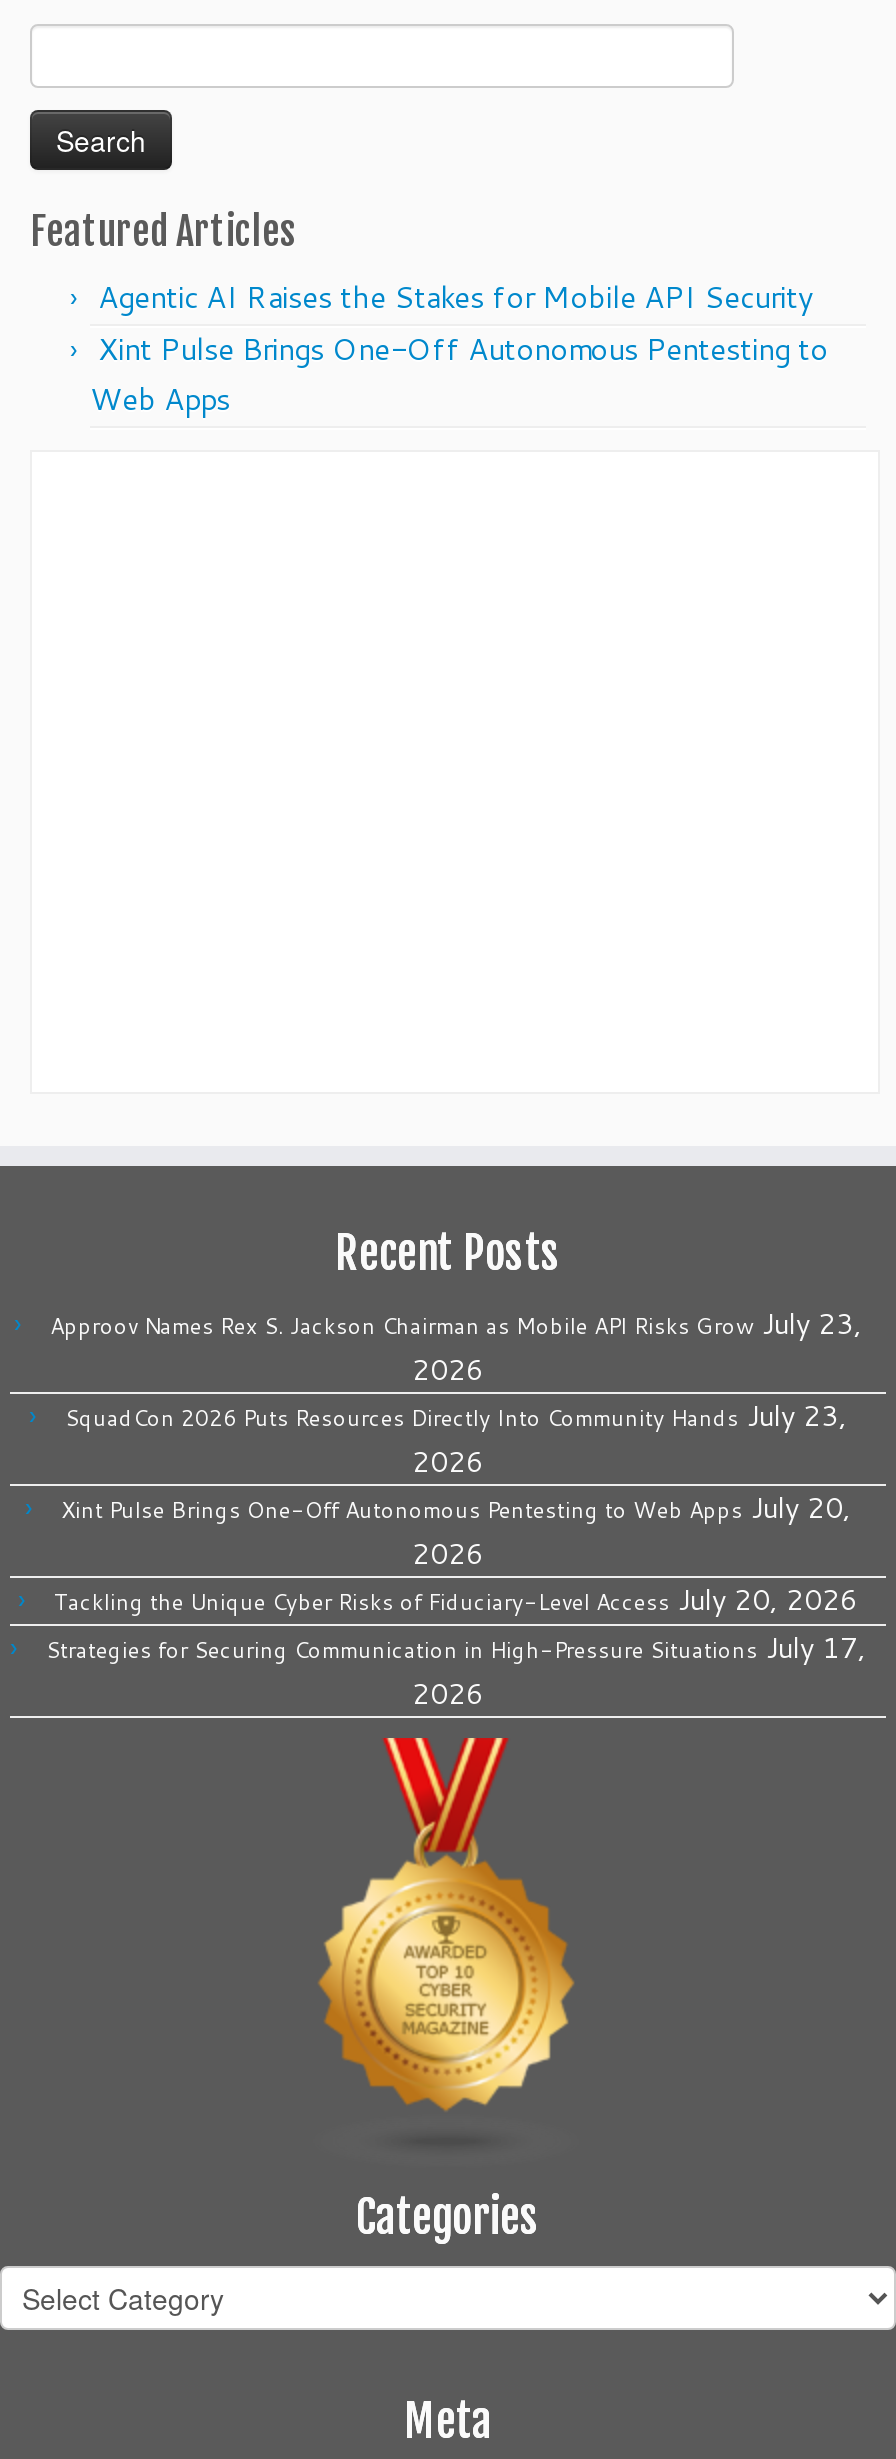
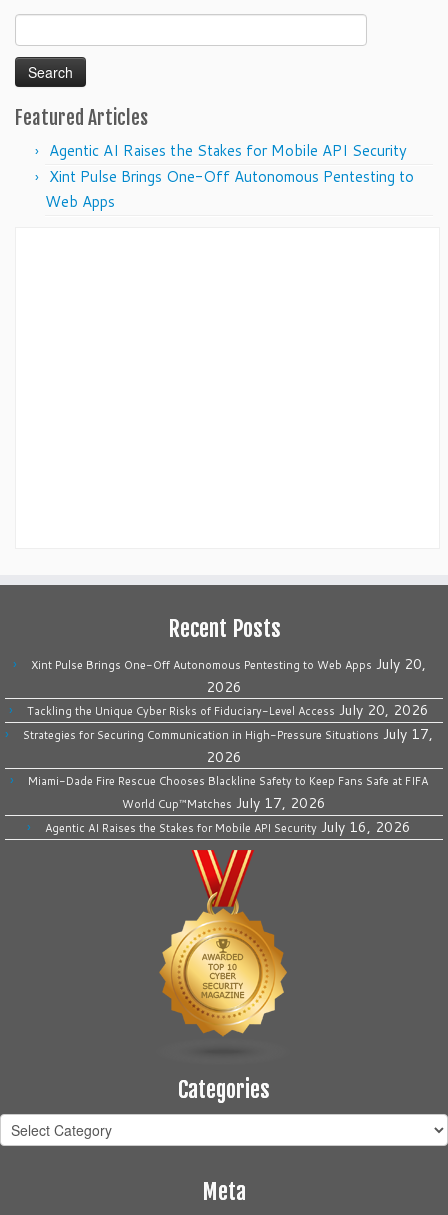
[50,1304,862,1482] Approov Names Rex S. Jackson Chairman as Mobile API Risks Grow July 23, | 2026 | SquadCon 2026 Puts Resources Directly Into Community Hands July 23, | 2026 -> none
moved [46,1488,866,1714] -> [23,654,433,767]: Xint Pulse Brings One-Off Autonomous Pentesting to Web Apps July 20, | 2026 | Tackling the Unique Cyber Risks of Fiduciary-Level Access July 20, 2026 | Strategies for Securing Communication in High-Pressure Situations July 17, | 2026
none -> [28,773,428,837] Miami-Dade Fire Rescue Chooses Blackline Safety to Keep Fans Safe at FIFA | World Cup™Matches July 17, 2026 | Agentic AI Raises the Stakes for Mobile API Security July 16, 2026

